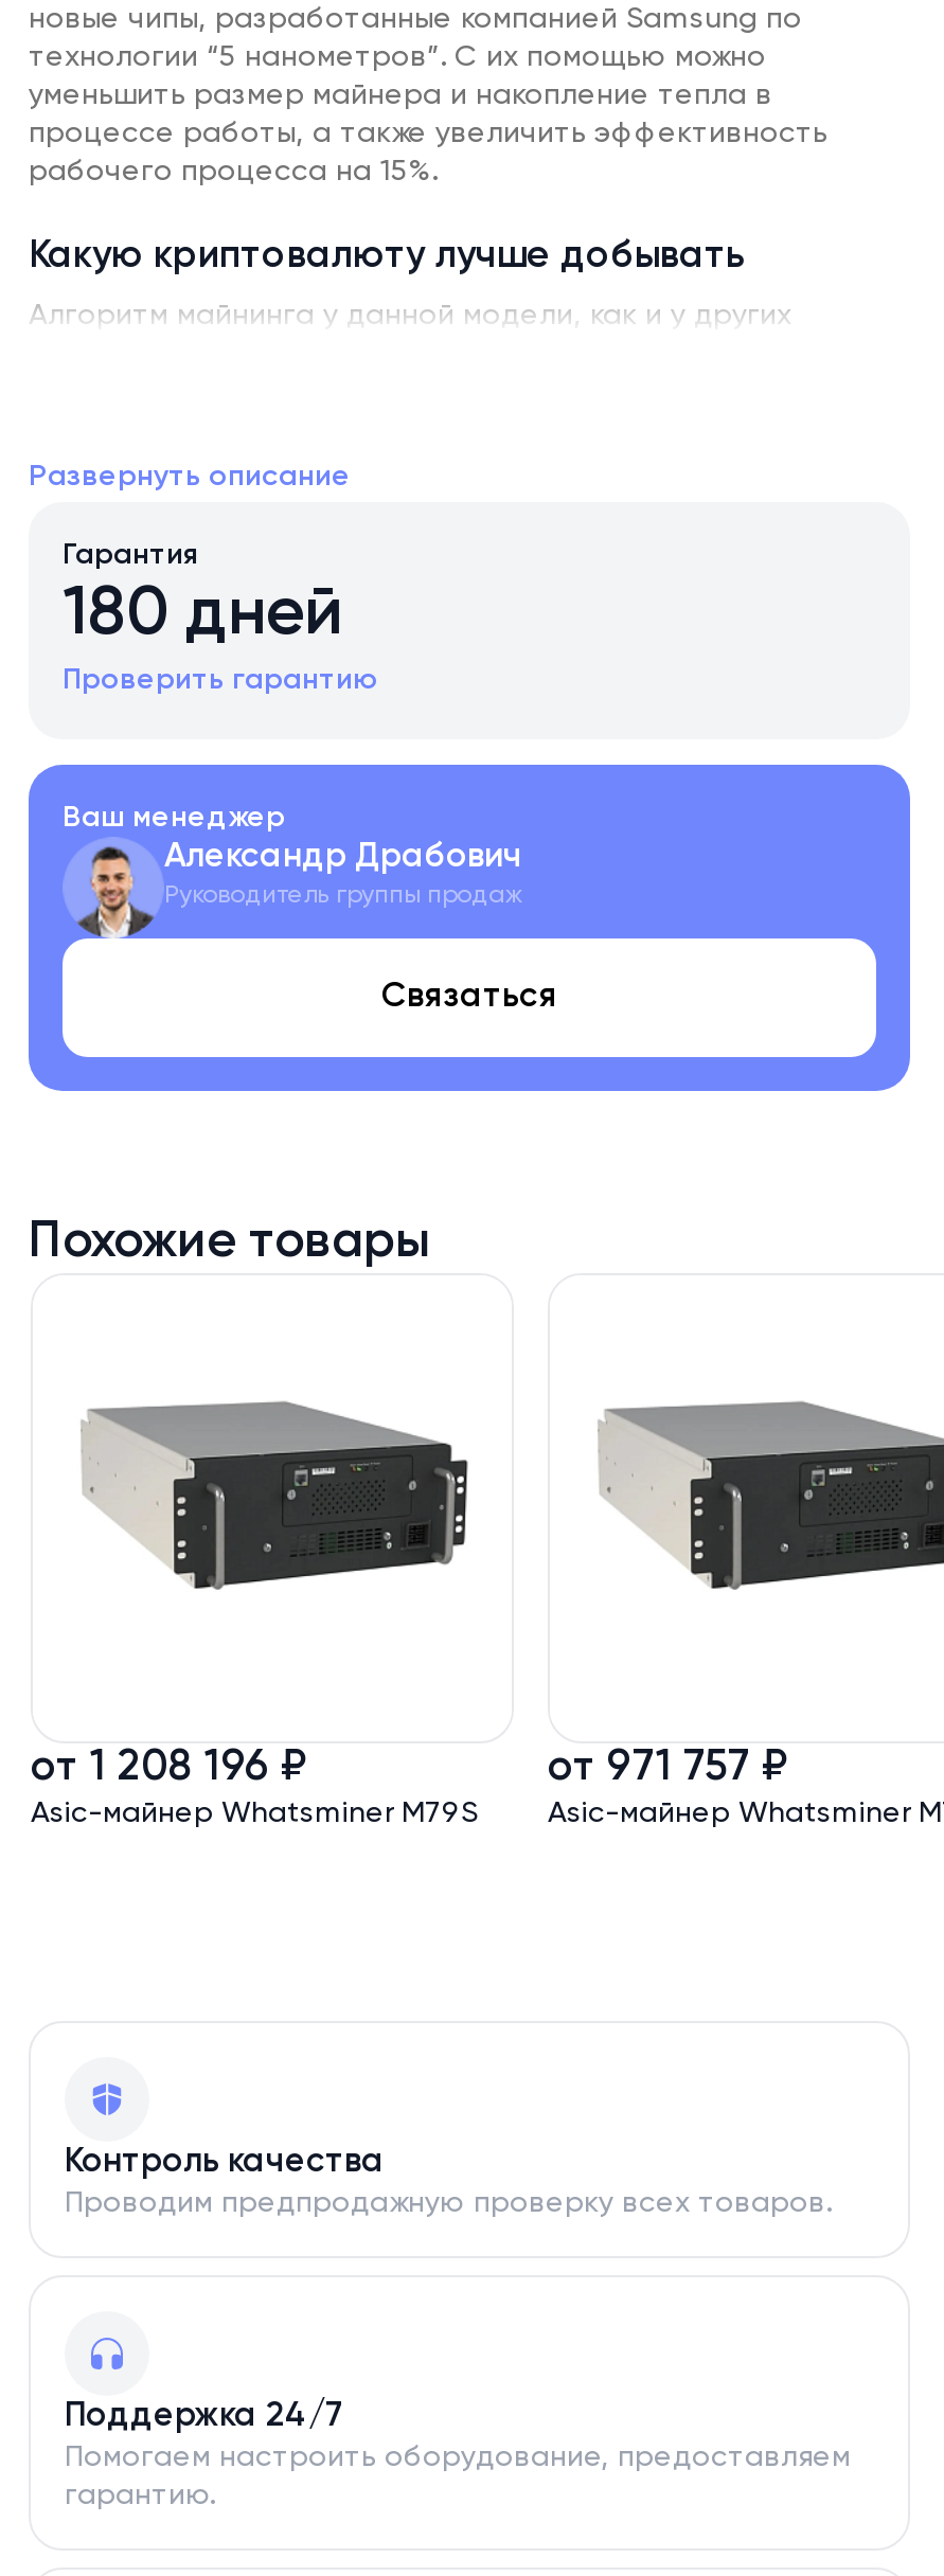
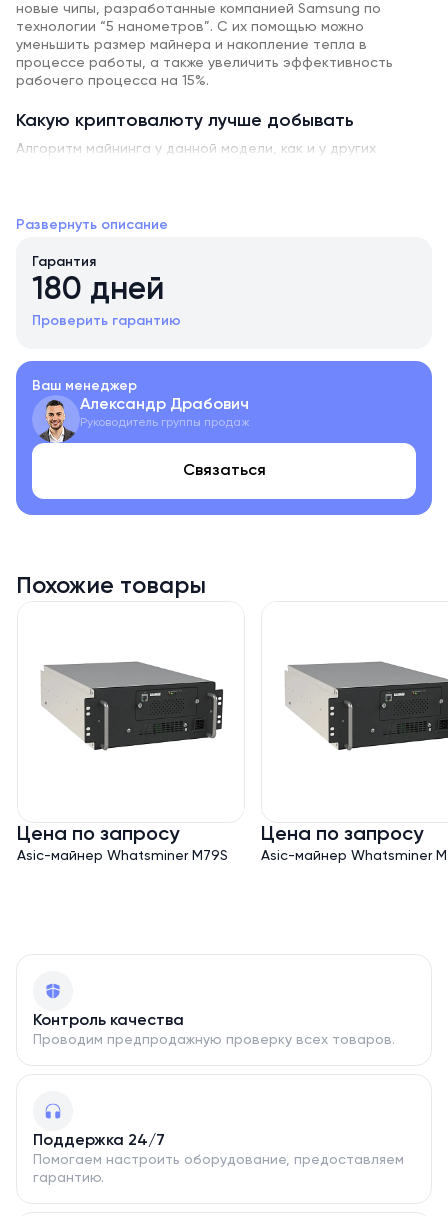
[31,1748,308,1790] от 1 208 196 ₽ -> [17,825,179,845] Цена по запросу
[548,1748,789,1790] от 971 757 ₽ -> [261,825,423,845] Цена по запросу

